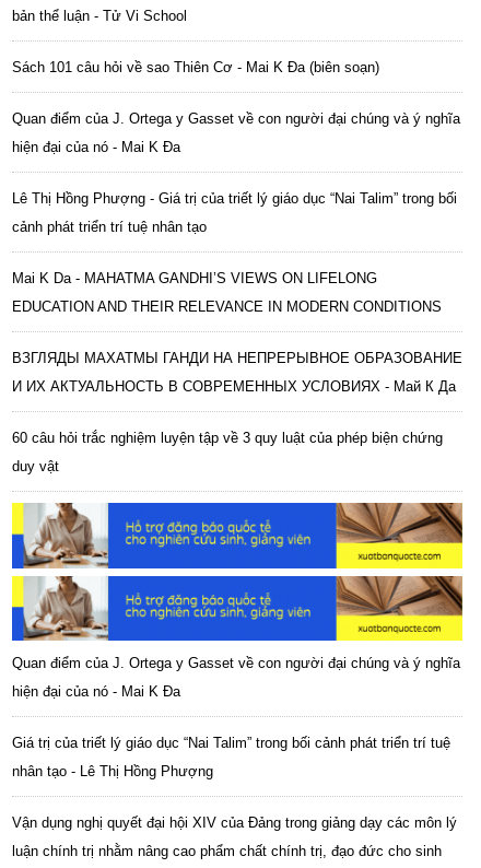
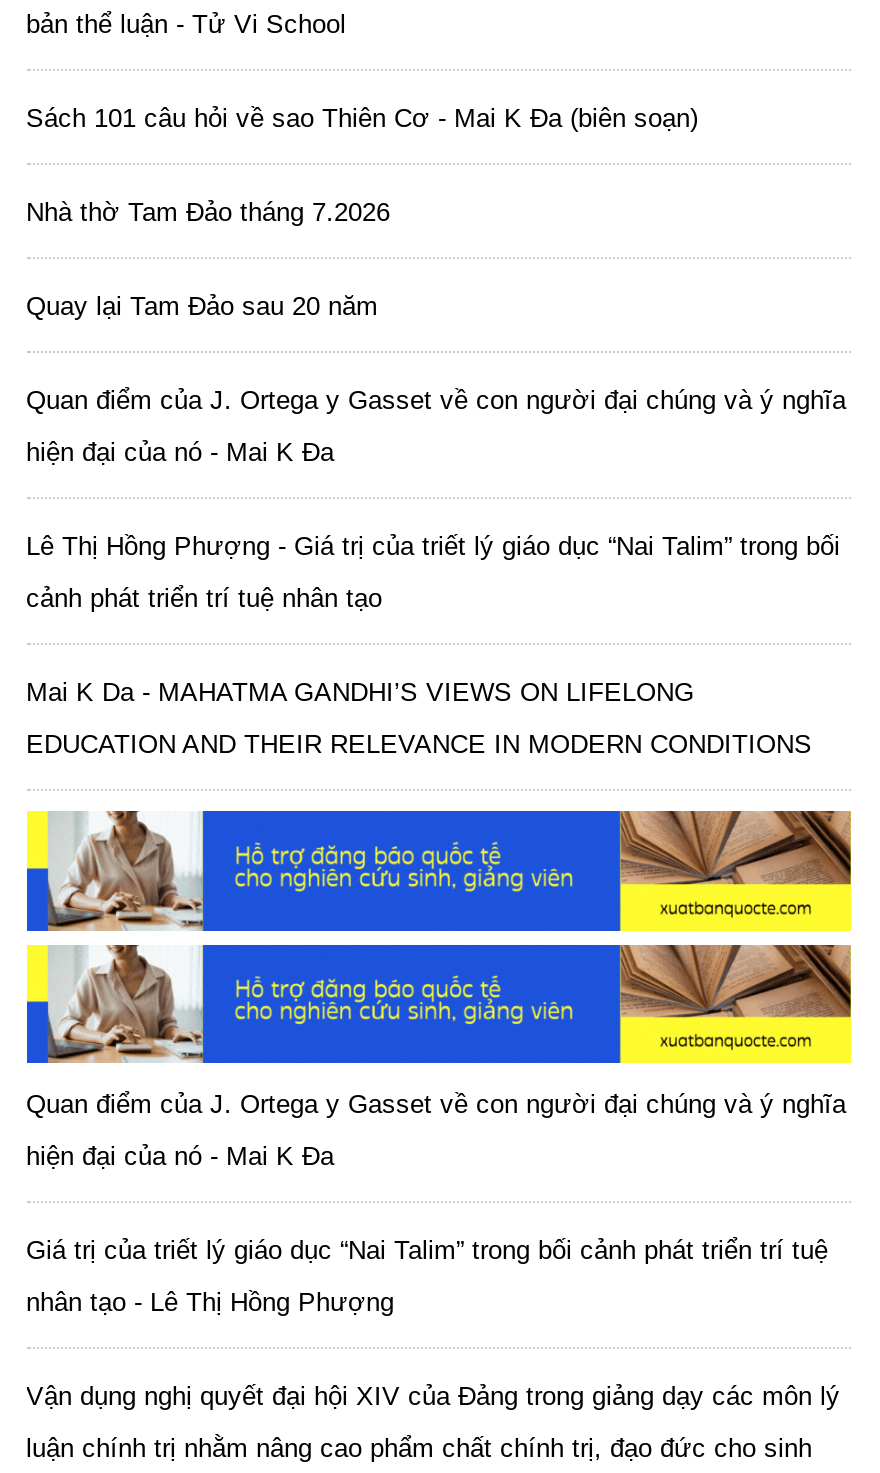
none -> [26,197,390,321] Nhà thờ Tam Đảo tháng 7.2026 | Quay lại Tam Đảo sau 20 năm
moved [11,110,460,315] -> [26,385,846,759]: Quan điểm của J. Ortega y Gasset về con người đại chúng và ý nghĩa | hiện đại của nó - Mai K Đa | Lê Thị Hồng Phượng - Giá trị của triết lý giáo dục “Nai Talim” trong bối | cảnh phát triển trí tuệ nhân tạo | Mai K Da - MAHATMA GANDHI’S VIEWS ON LIFELONG | EDUCATION AND THEIR RELEVANCE IN MODERN CONDITIONS
[11,350,462,474] ВЗГЛЯДЫ МАХАТМЫ ГАНДИ НА НЕПРЕРЫВНОЕ ОБРАЗОВАНИЕ | И ИХ АКТУАЛЬНОСТЬ В СОВРЕМЕННЫХ УСЛОВИЯХ - Май К Да | 60 câu hỏi trắc nghiệm luyện tập về 3 quy luật của phép biện chứng | duy vật -> none

